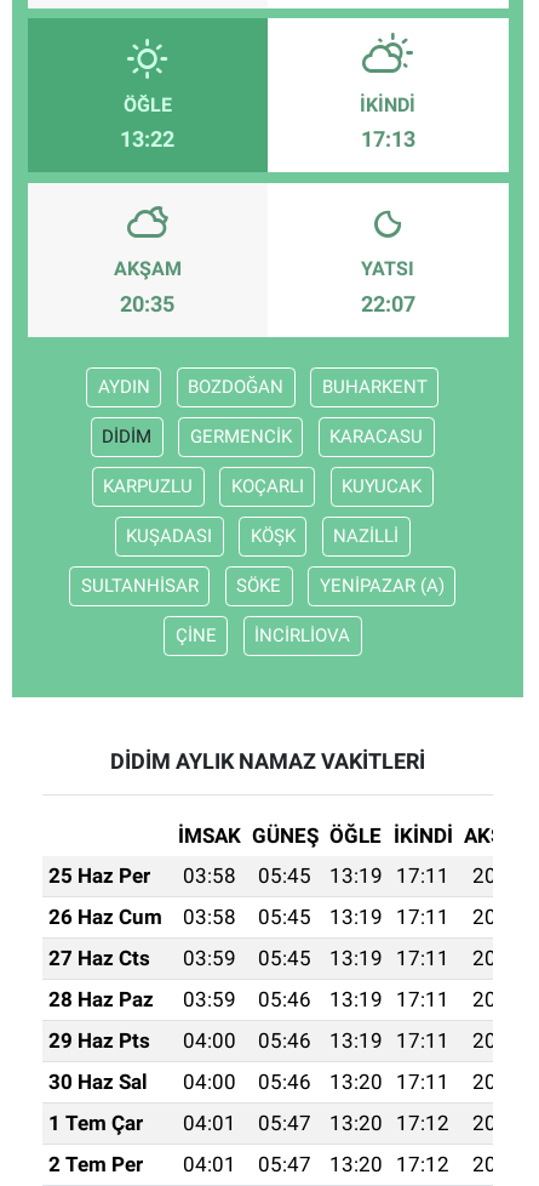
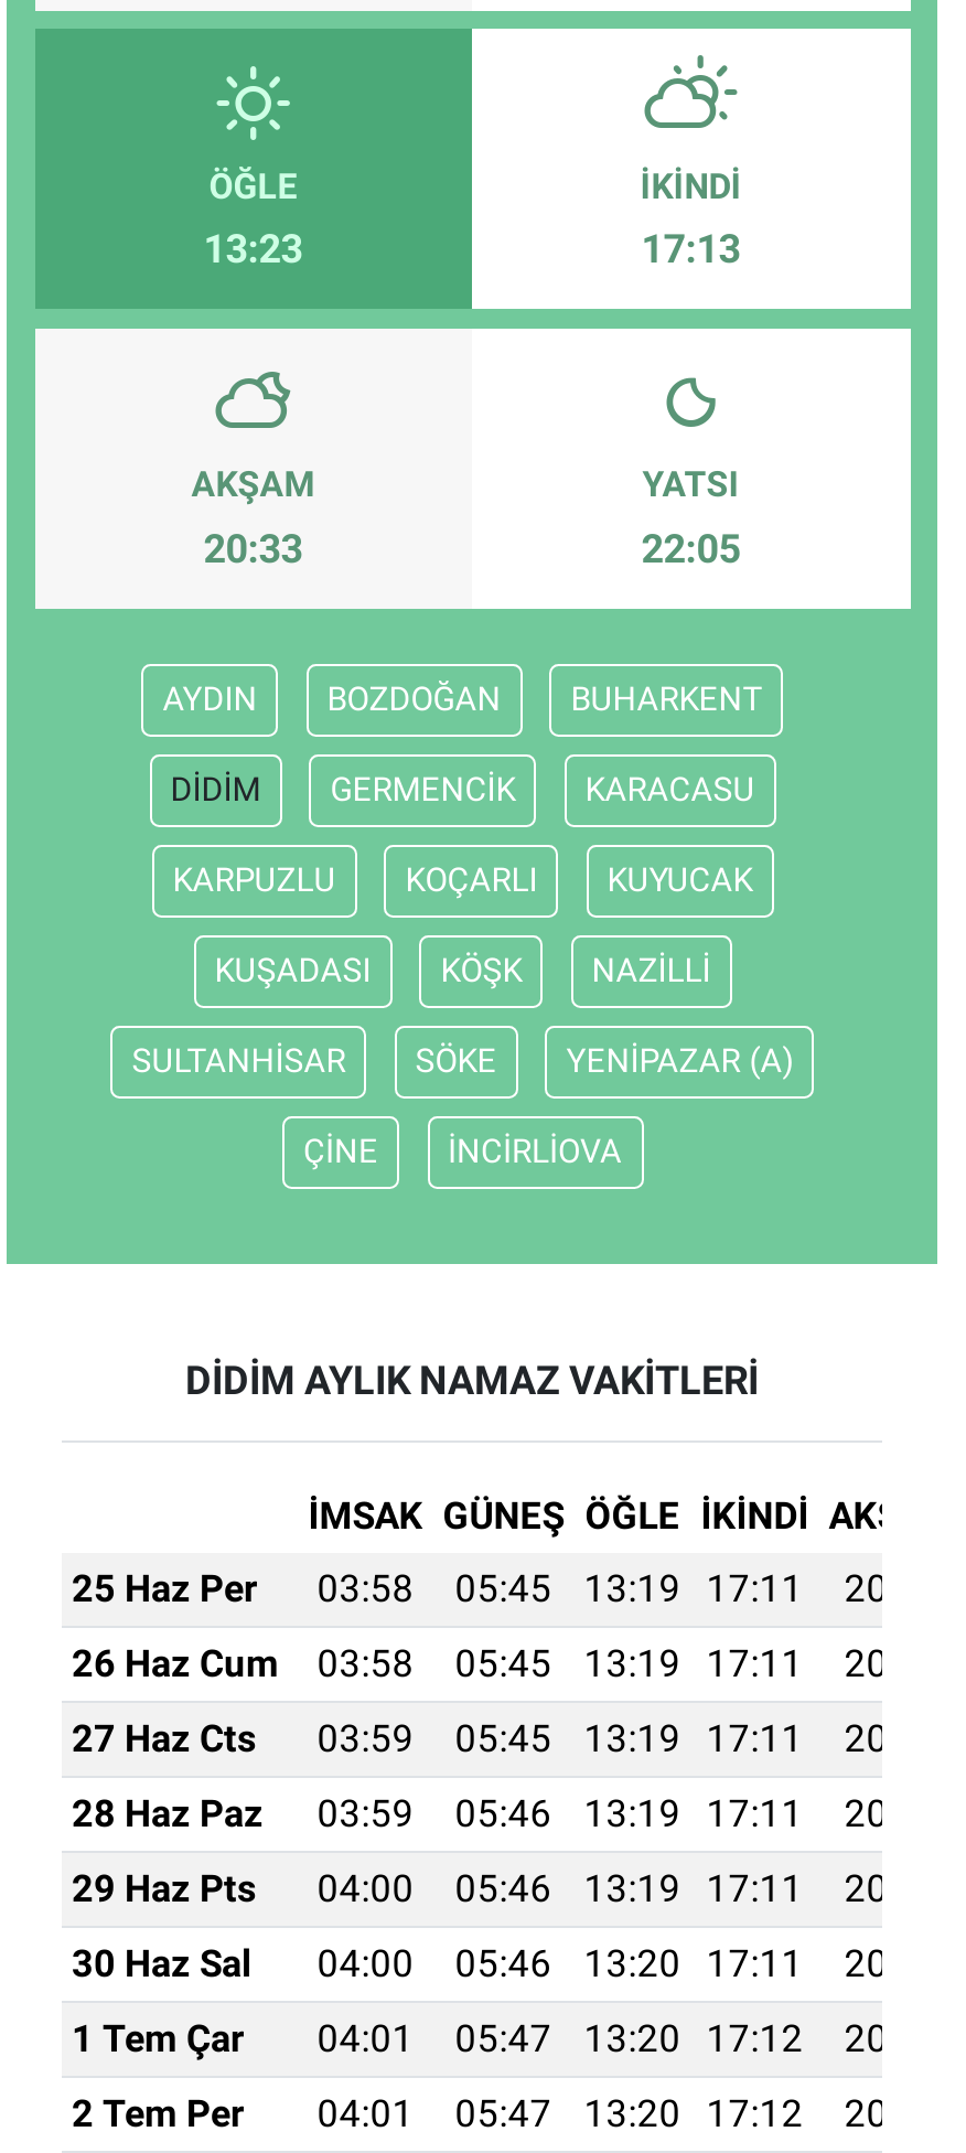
[120,126,175,152] 13:22 -> [203,225,303,271] 13:23
[120,290,175,316] 20:35 -> [203,524,303,570] 20:33
[361,290,415,316] 22:07 -> [641,524,741,570] 22:05

